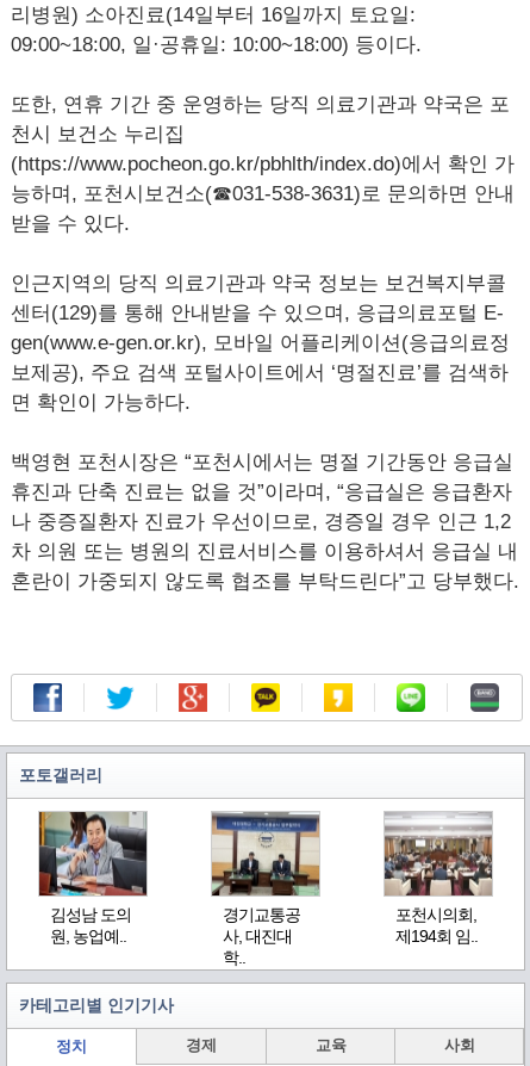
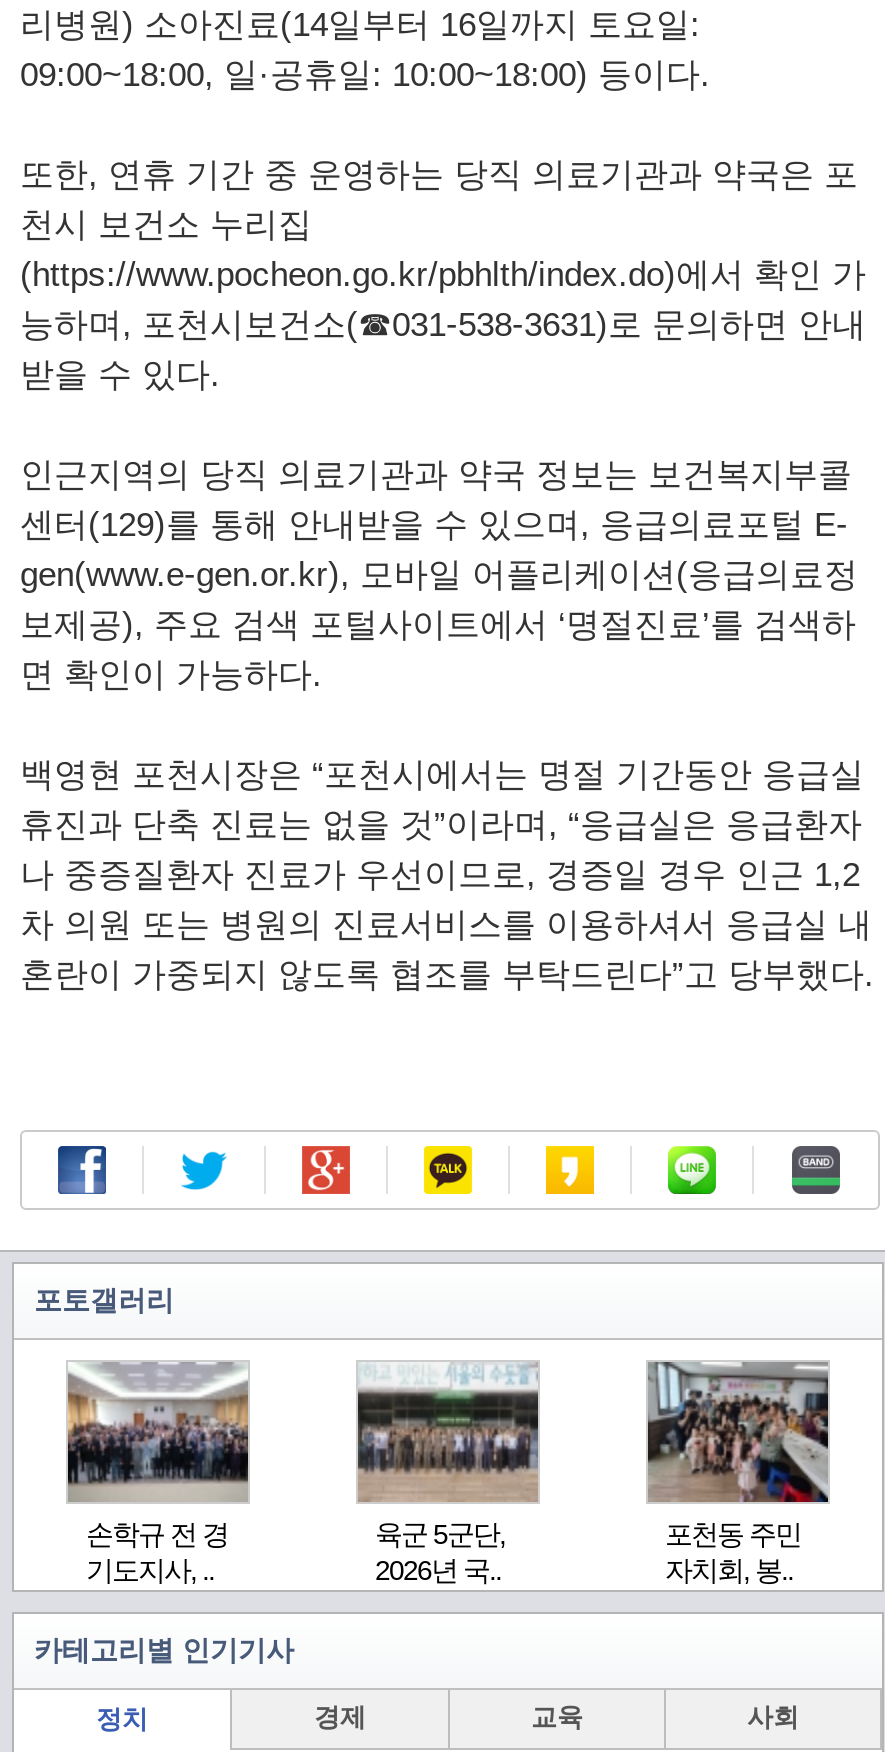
[38,811,148,946] [image] | 김성남 도의 | 원, 농업예.. -> [66,1362,250,1586] [image] | 손학규 전 경 | 기도지사, ..
[211,811,320,967] [image] | 경기교통공 | 사, 대진대 | 학.. -> [356,1362,540,1586] [image] | 육군 5군단, | 2026년 국..
[384,813,493,946] [image] | 포천시의회, | 제194회 임.. -> [646,1362,830,1586] [image] | 포천동 주민 | 자치회, 봉..

